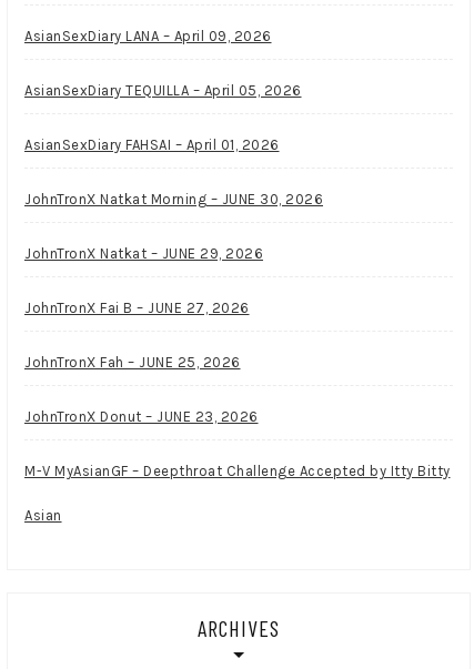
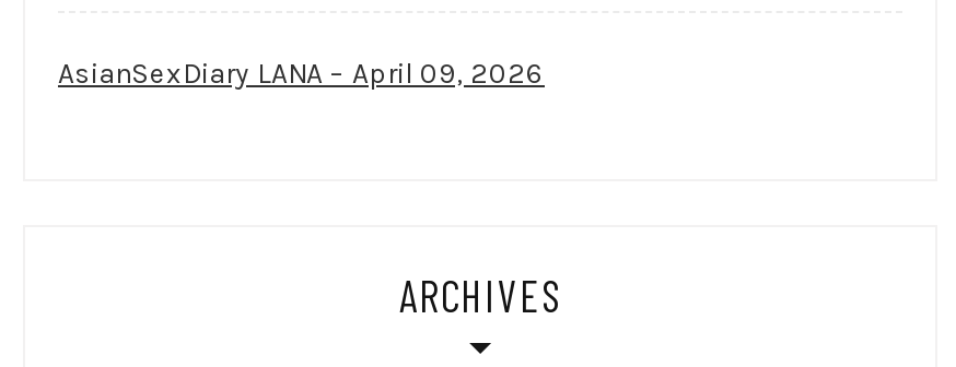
[24,82,450,524] AsianSexDiary TEQUILLA – April 05, 2026 | AsianSexDiary FAHSAI – April 01, 2026 | JohnTronX Natkat Morning – JUNE 30, 2026 | JohnTronX Natkat – JUNE 29, 2026 | JohnTronX Fai B – JUNE 27, 2026 | JohnTronX Fah – JUNE 25, 2026 | JohnTronX Donut – JUNE 23, 2026 | M-V MyAsianGF – Deepthroat Challenge Accepted by Itty Bitty | Asian -> none

